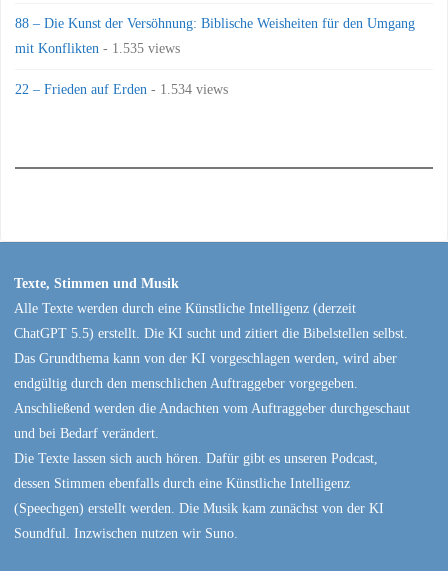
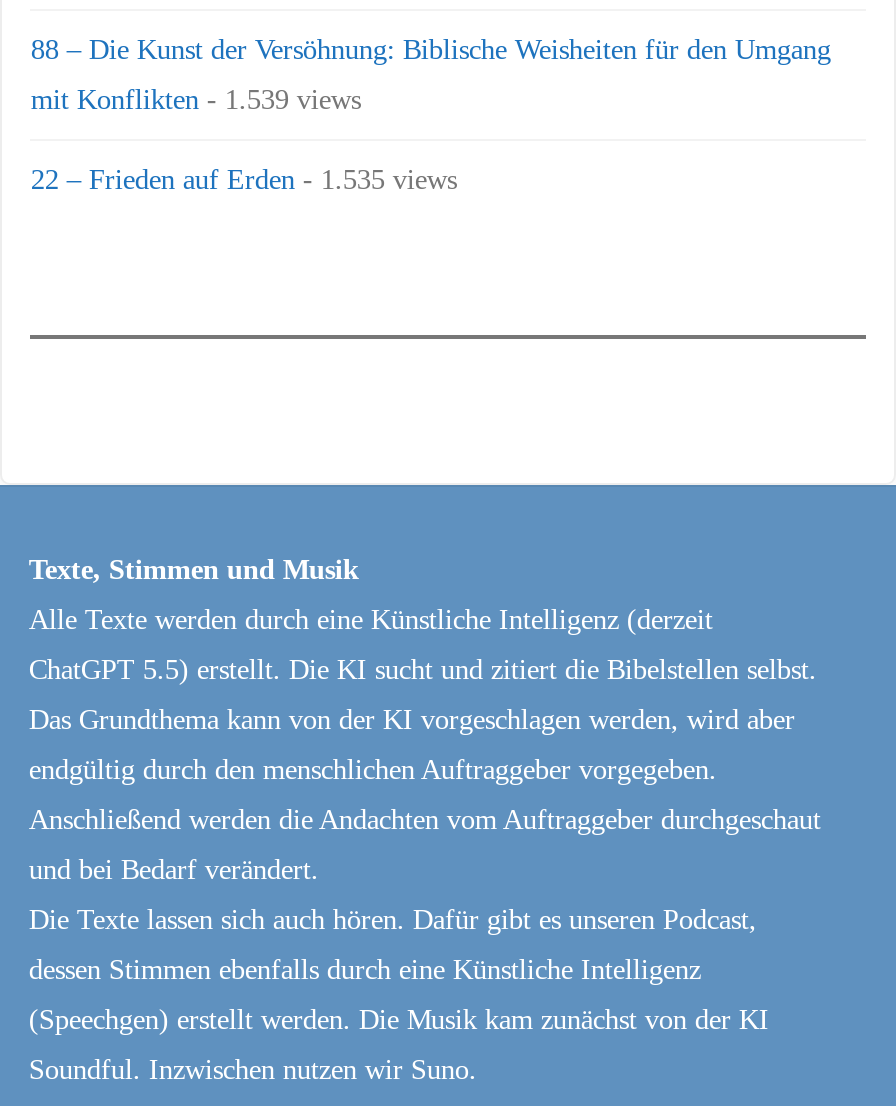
[15,40,180,56] mit Konflikten - 1.535 views -> [31,83,361,115] mit Konflikten - 1.539 views
[15,81,228,97] 22 – Frieden auf Erden - 1.534 views -> [31,164,457,196] 22 – Frieden auf Erden - 1.535 views

